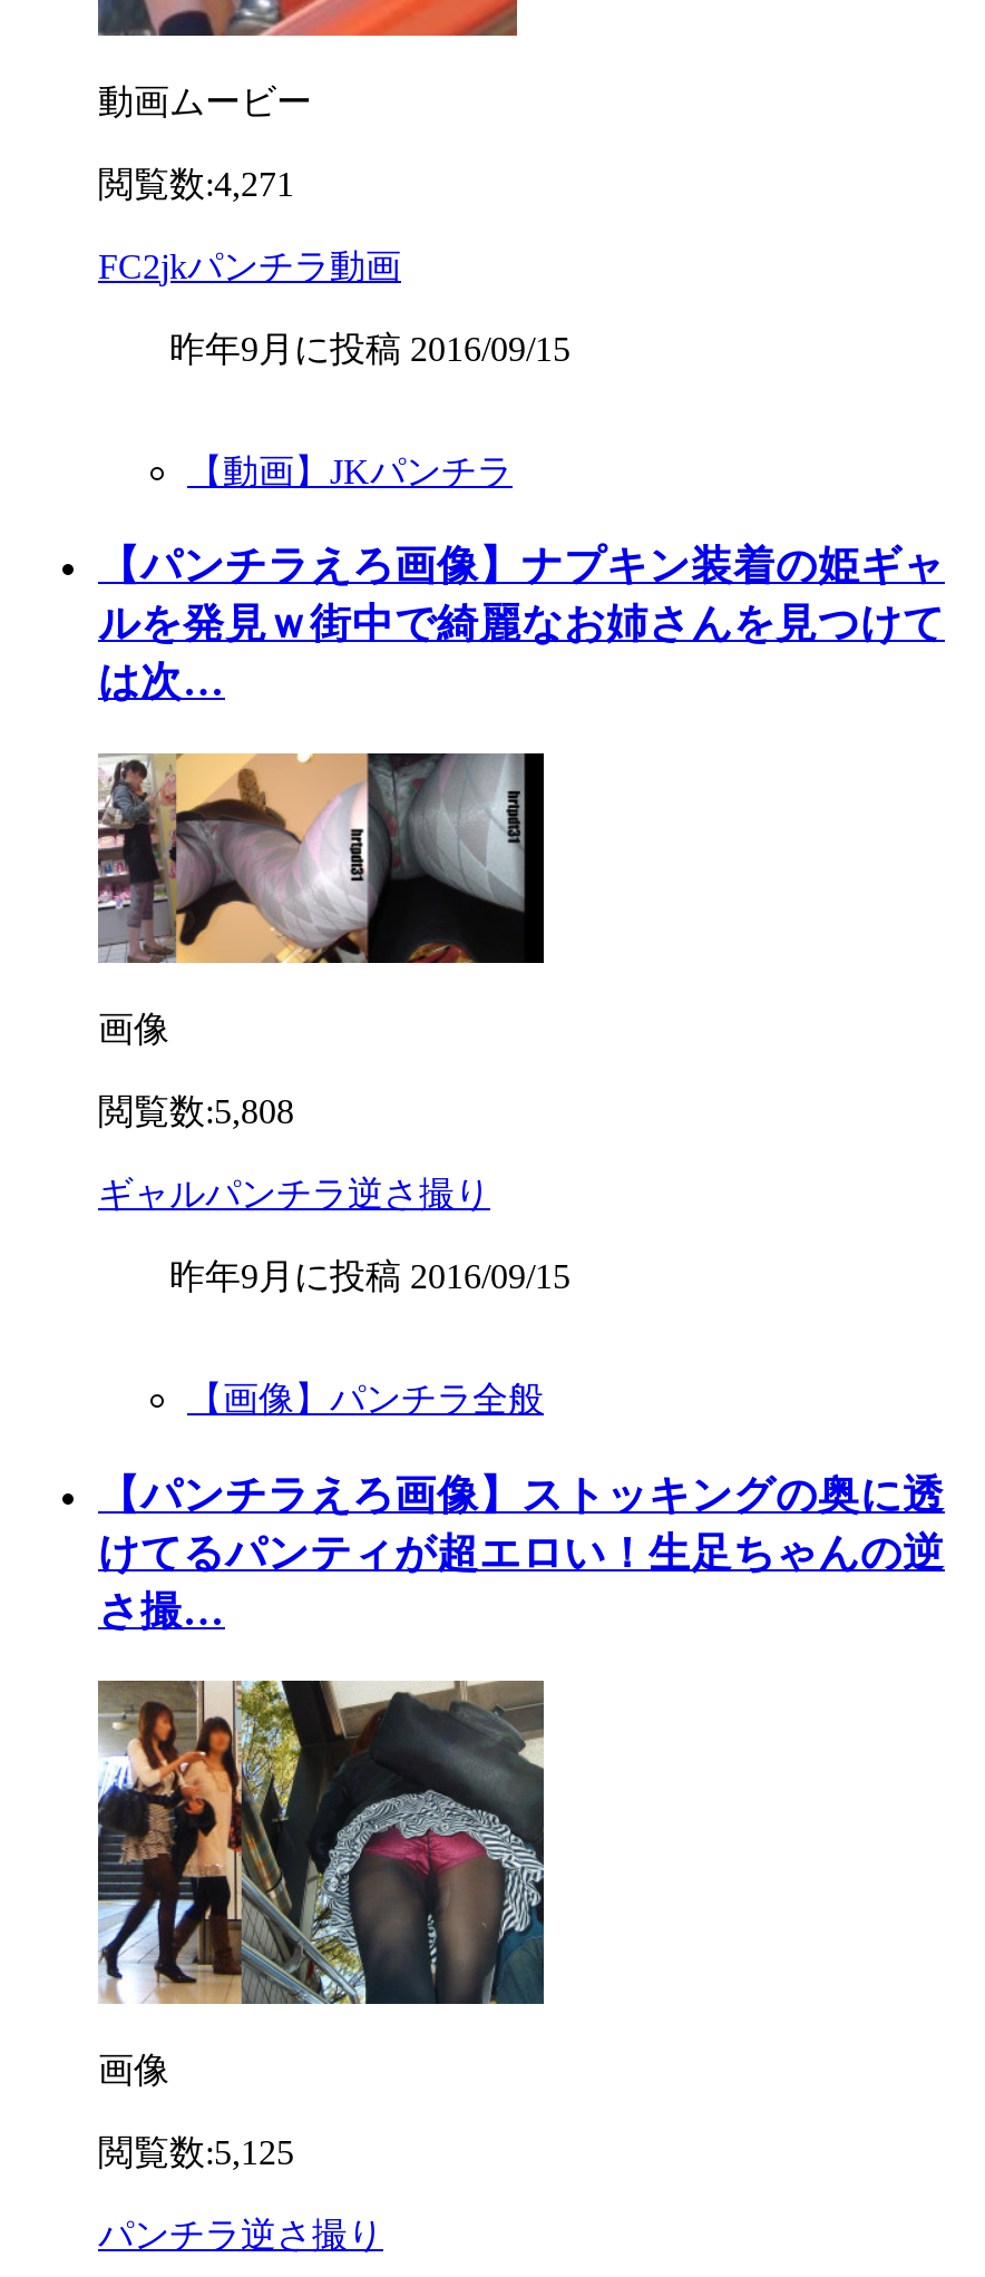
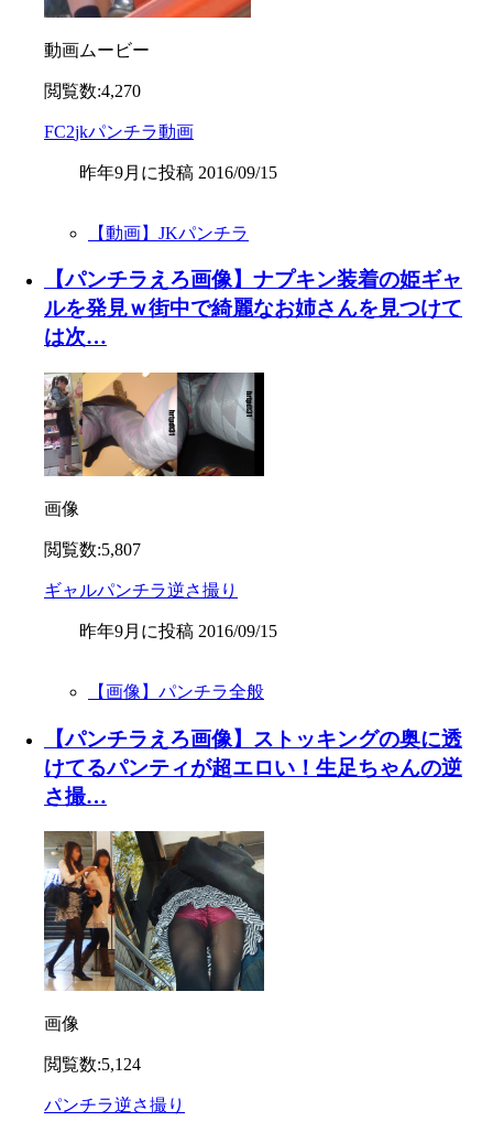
[98,164,294,202] 閲覧数:4,271 -> [44,81,141,100] 閲覧数:4,270
[98,1092,294,1130] 閲覧数:5,808 -> [44,540,141,559] 閲覧数:5,807
[98,2134,294,2172] 閲覧数:5,125 -> [44,1055,141,1074] 閲覧数:5,124

